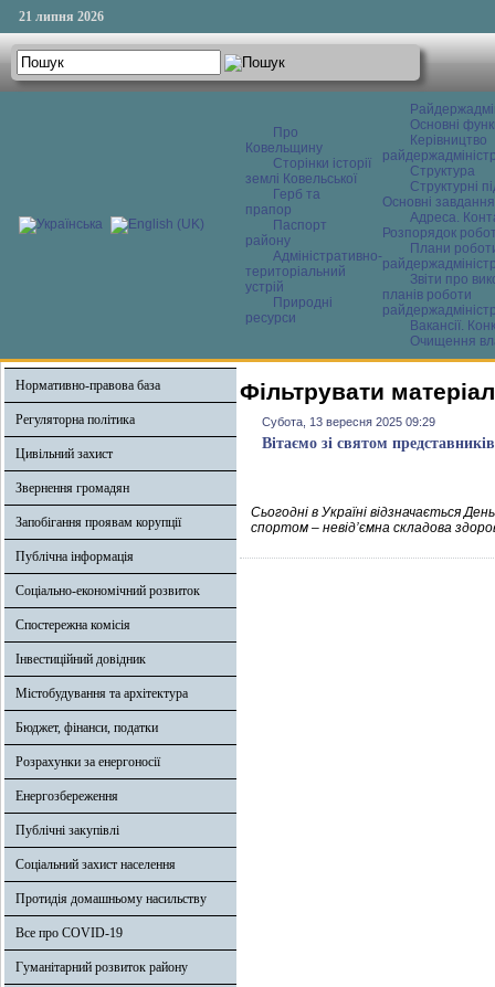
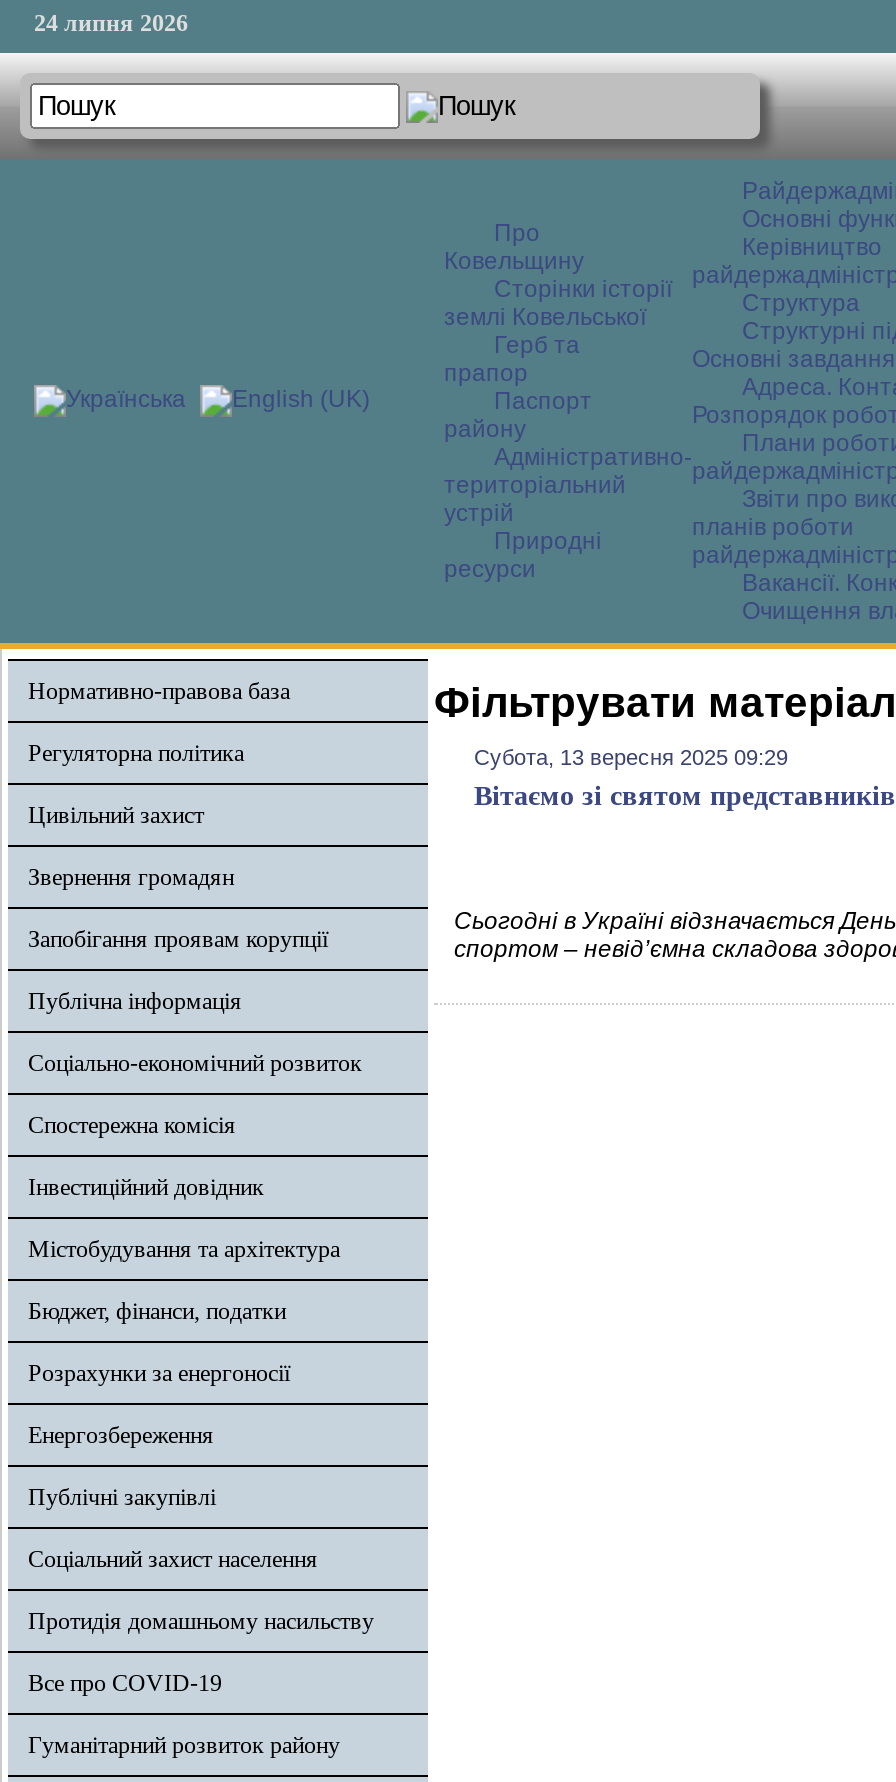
[19,9,104,24] 21 липня 2026 -> [34,9,188,37] 24 липня 2026

